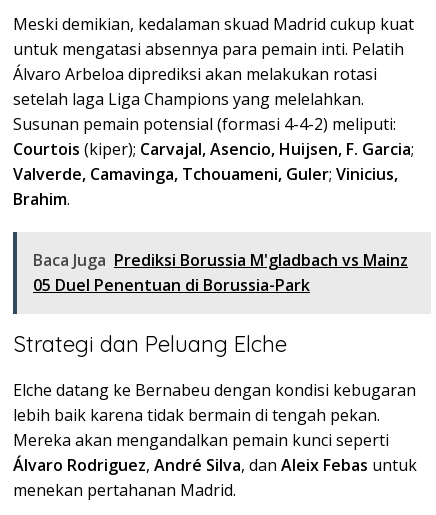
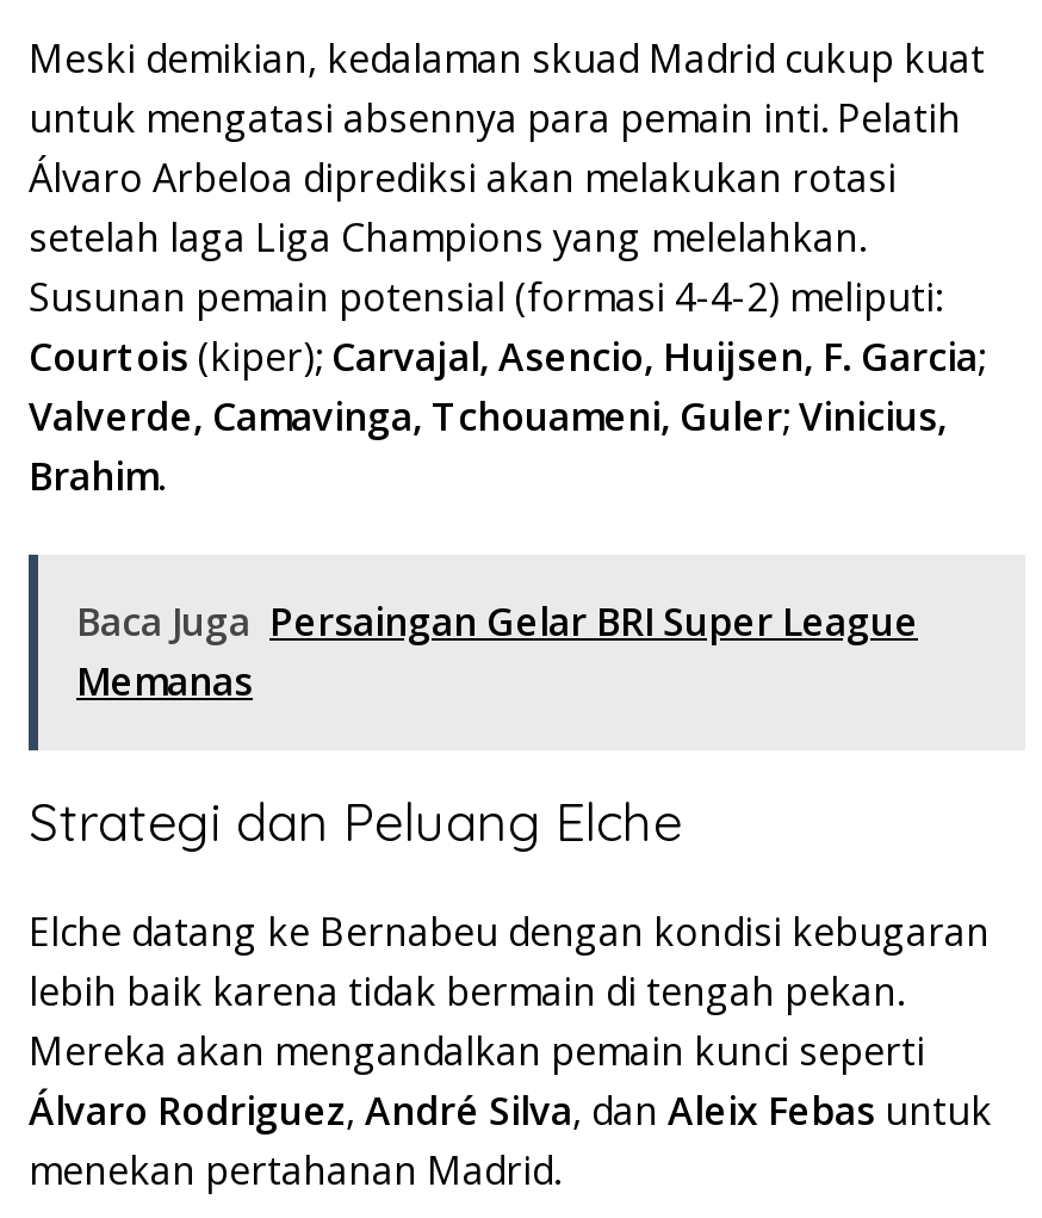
[33,249,408,296] Baca Juga Prediksi Borussia M'gladbach vs Mainz | 05 Duel Penentuan di Borussia-Park -> [76,596,918,708] Baca Juga Persaingan Gelar BRI Super League | Memanas

